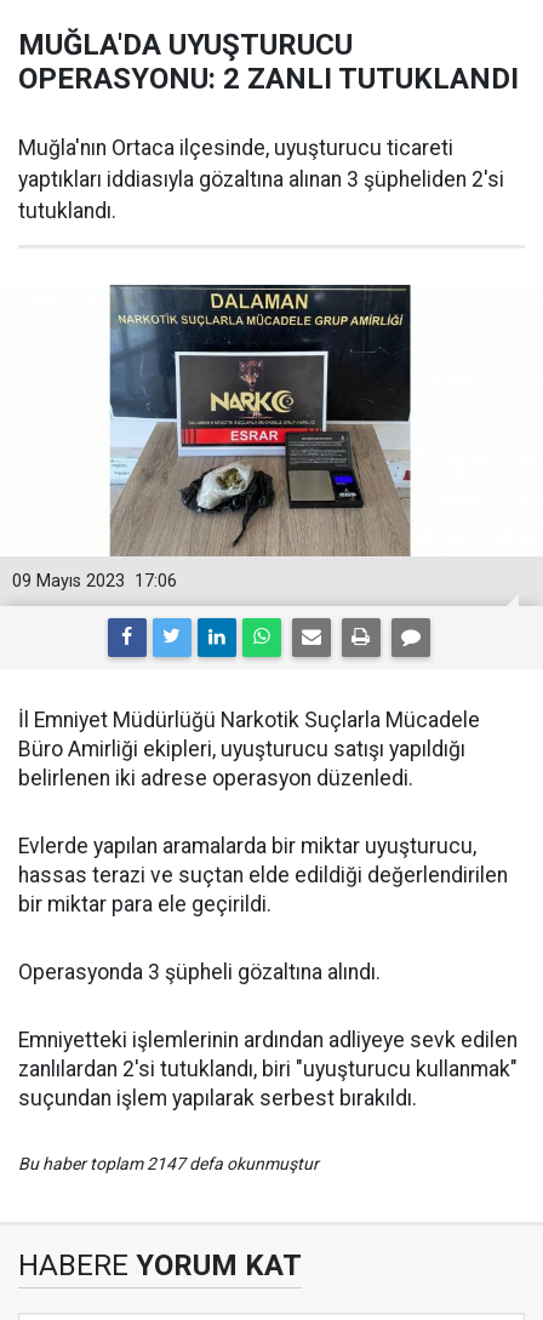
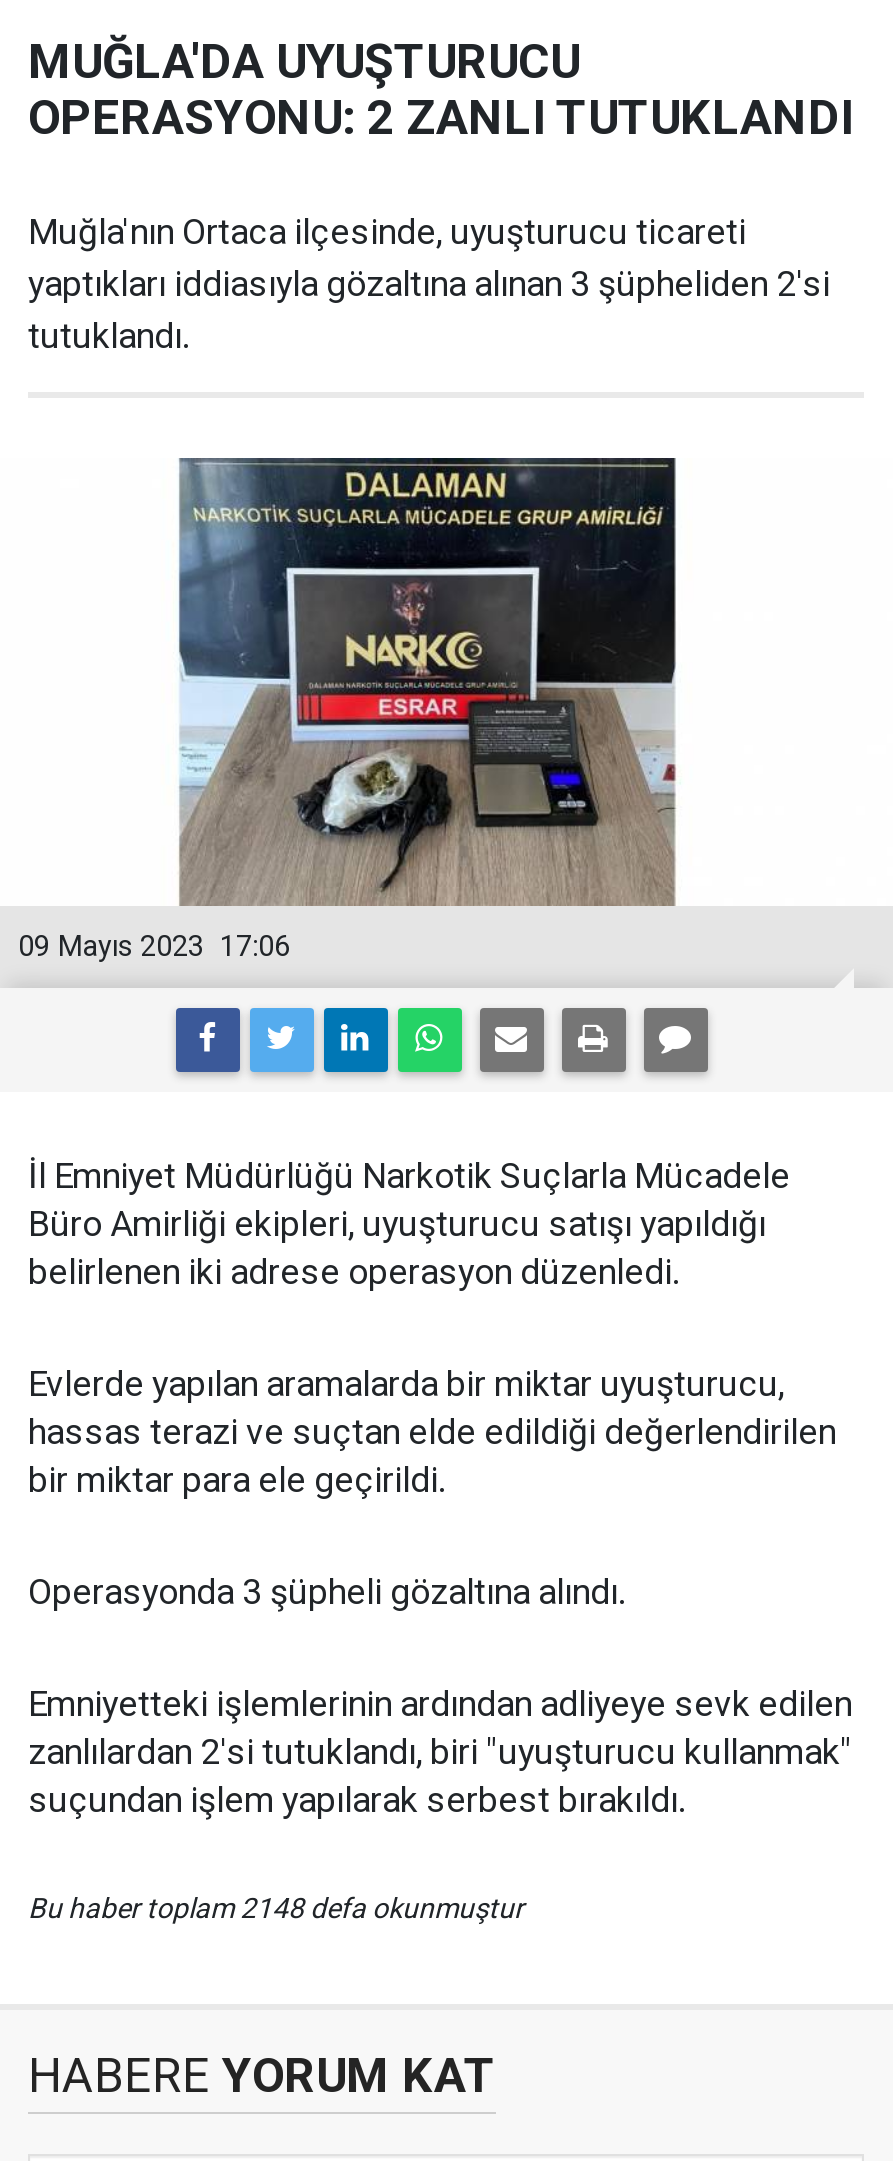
[18,1154,319,1173] Bu haber toplam 2147 defa okunmuştur -> [28,1892,524,1924] Bu haber toplam 2148 defa okunmuştur

